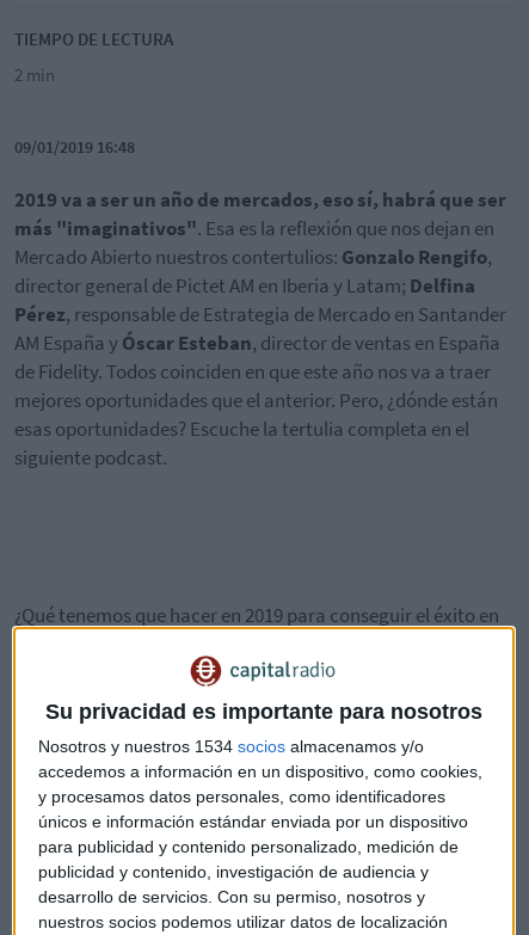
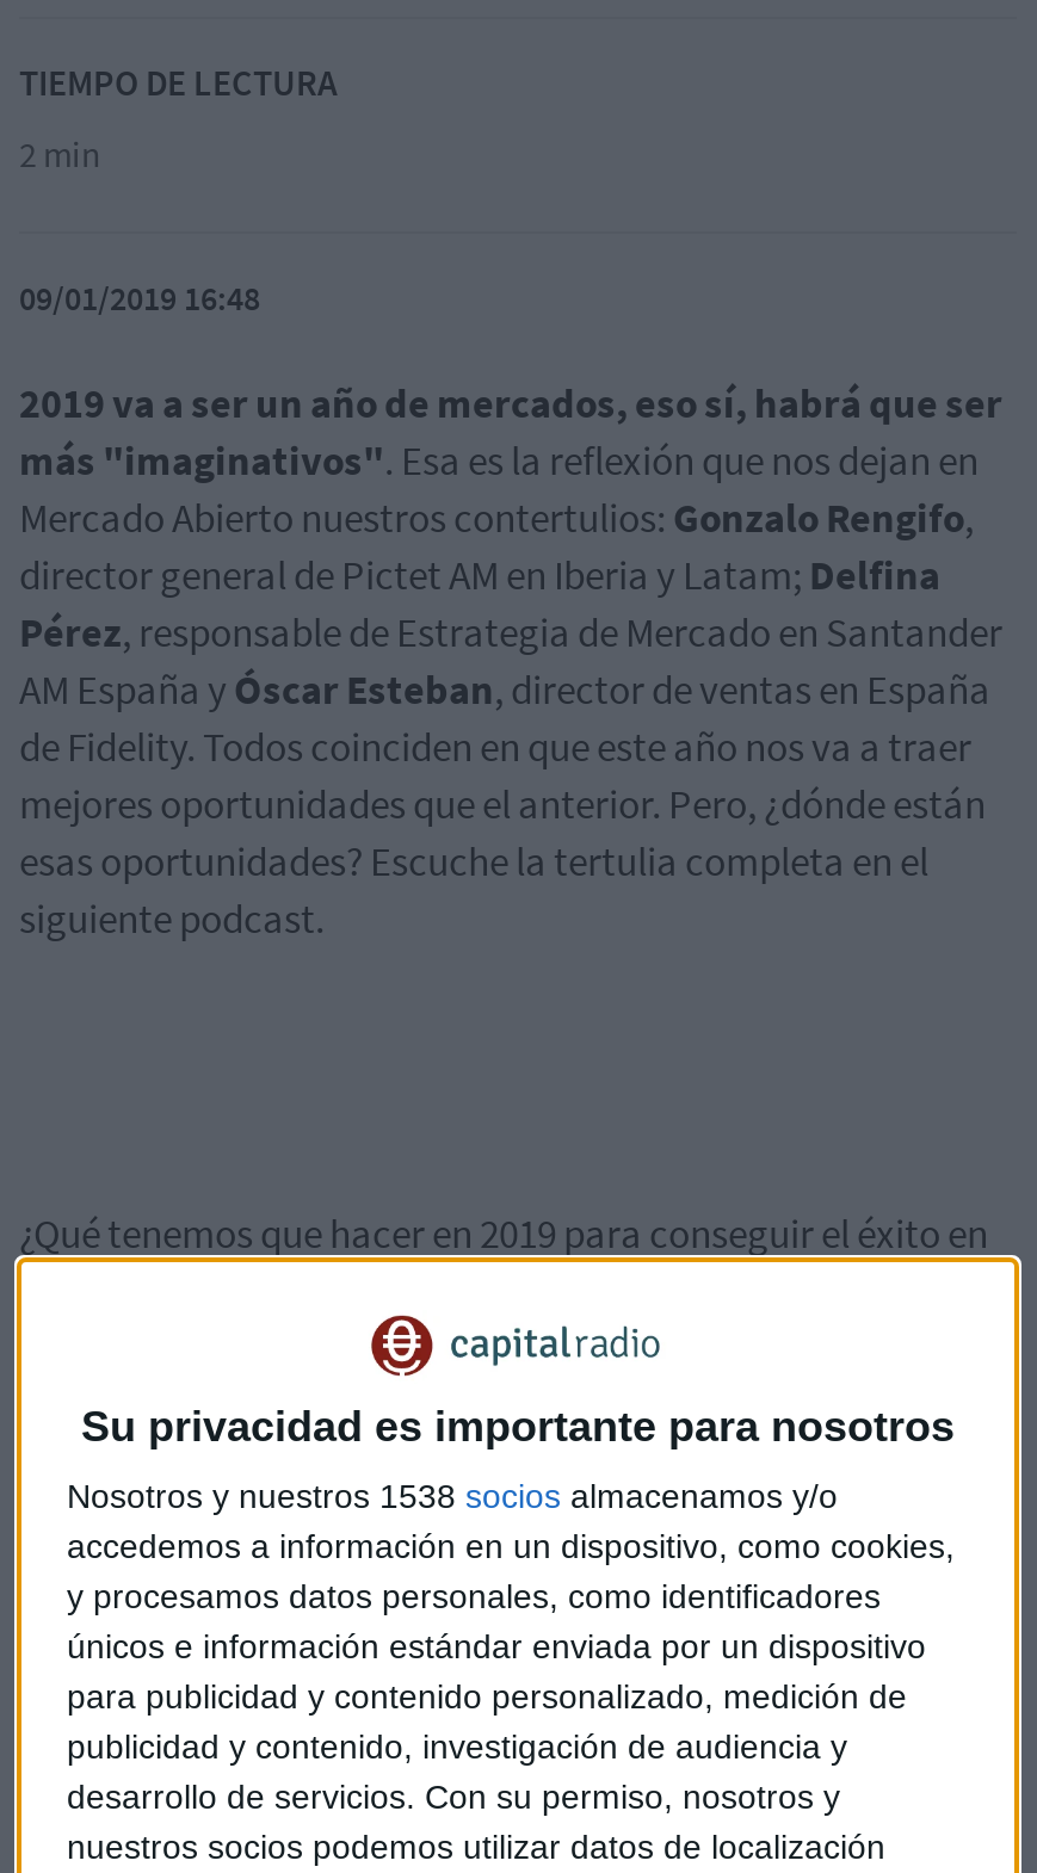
[38,737,424,756] Nosotros y nuestros 1534 socios almacenamos y/o -> [67,1477,838,1515] Nosotros y nuestros 1538 socios almacenamos y/o

